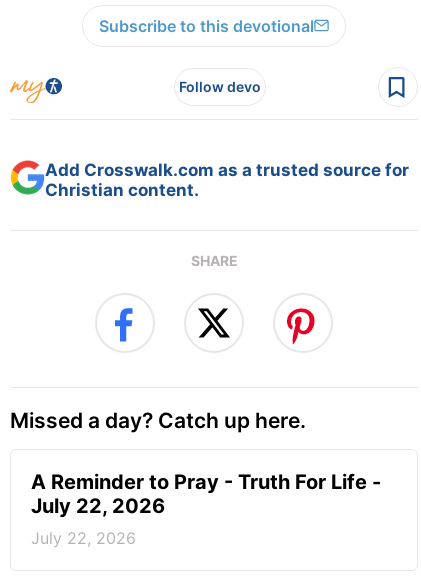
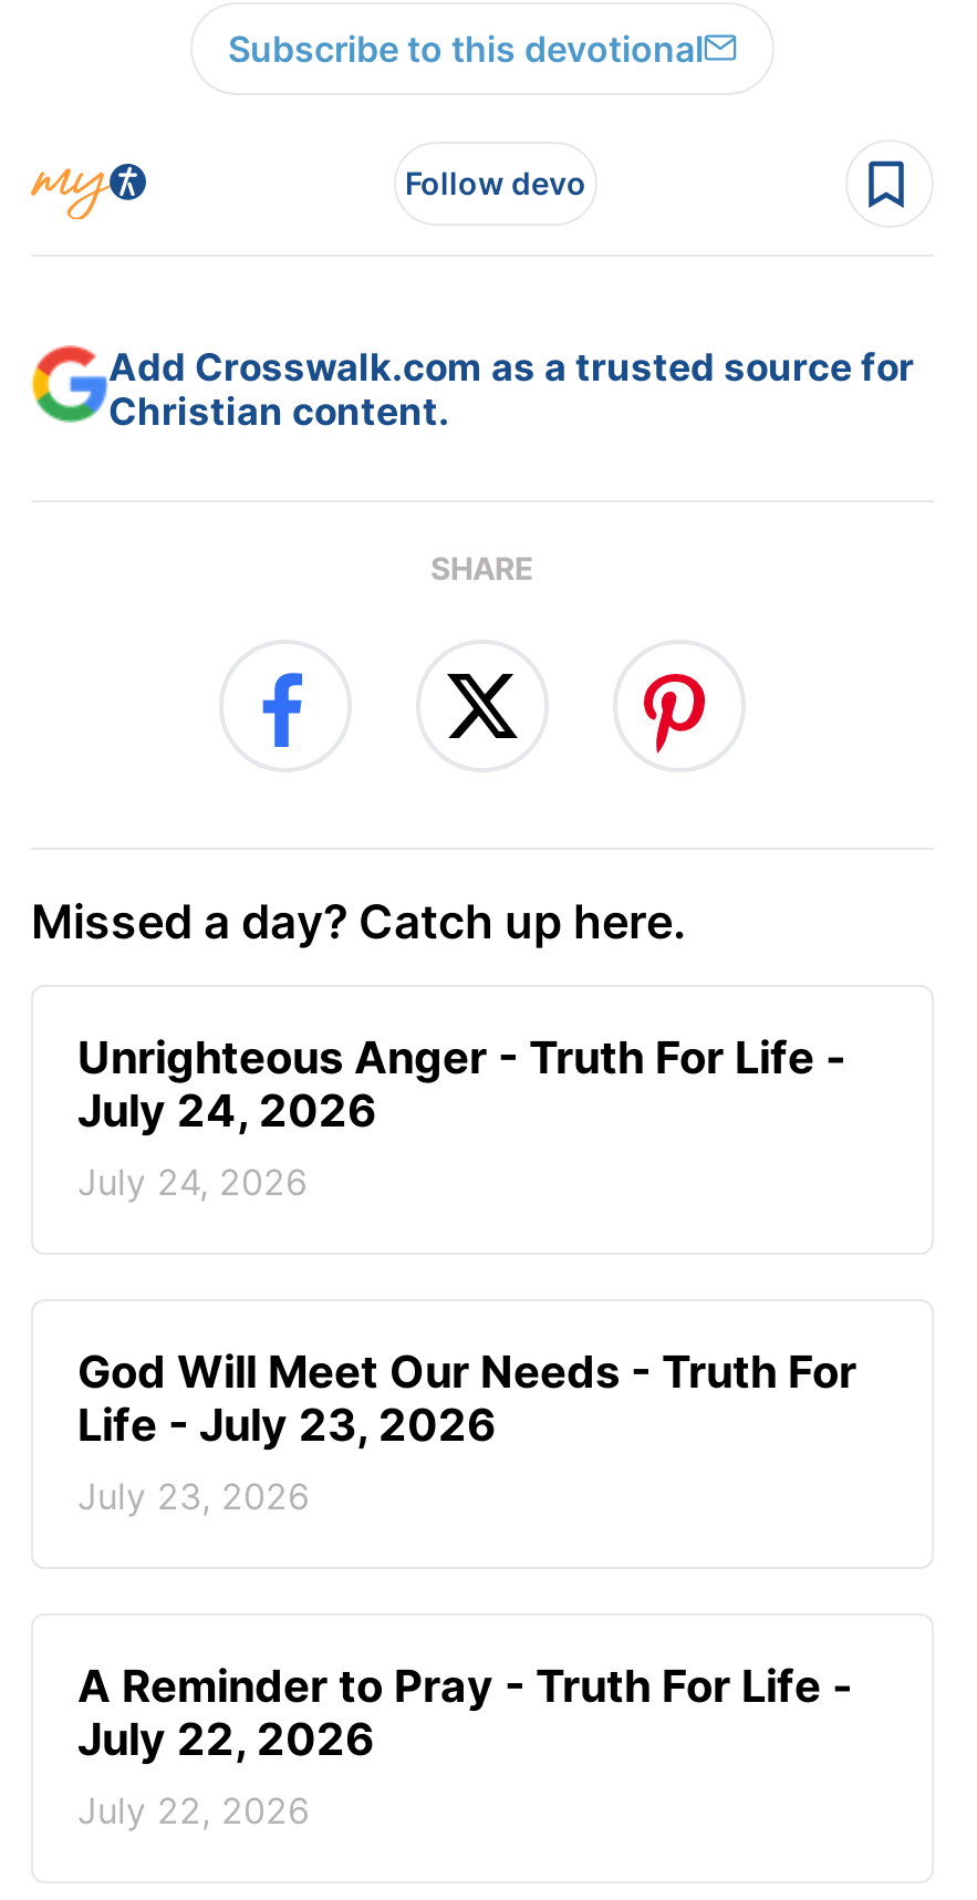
none -> [77,1030,845,1203] Unrighteous Anger - Truth For Life - | July 24, 2026 | July 24, 2026
none -> [77,1345,856,1517] God Will Meet Our Needs - Truth For | Life - July 23, 2026 | July 23, 2026

